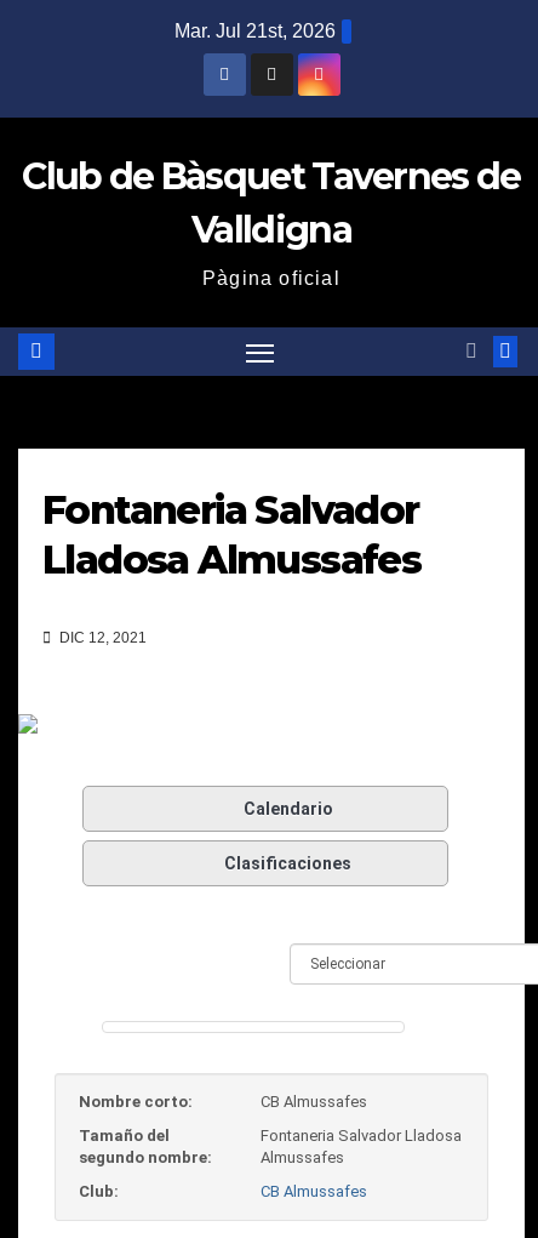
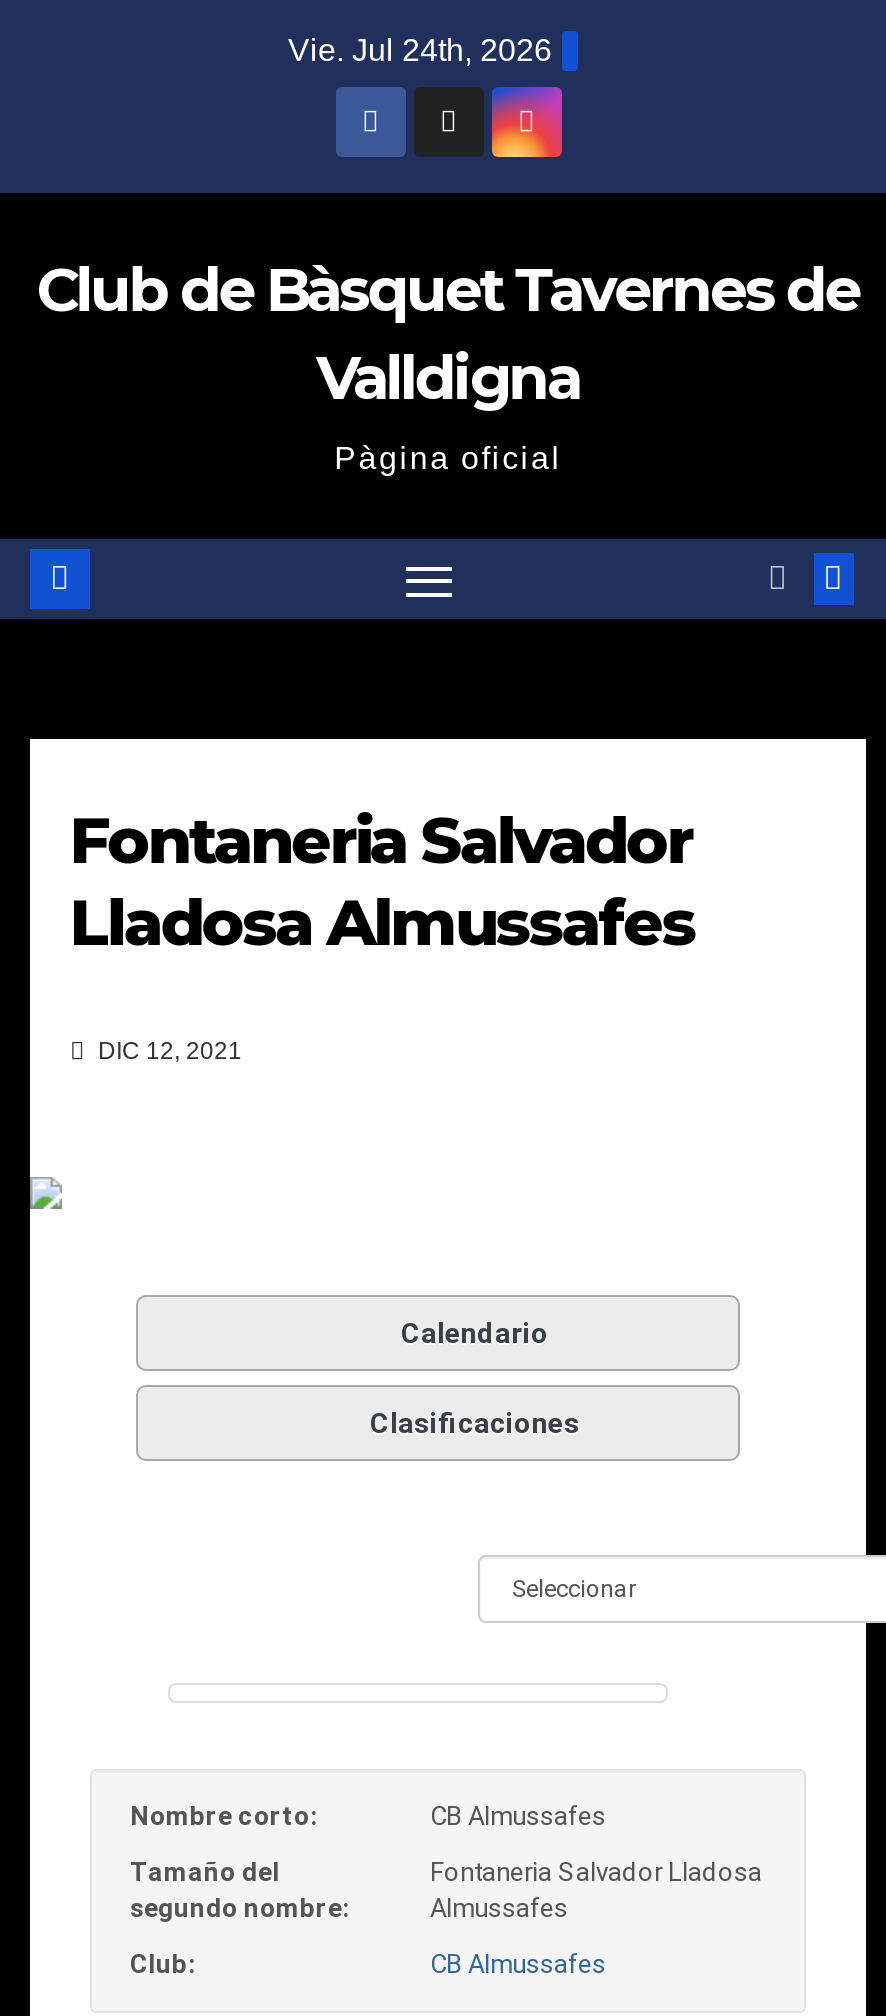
[174,21,335,41] Mar. Jul 21st, 2026 -> [288,33,552,67] Vie. Jul 24th, 2026

